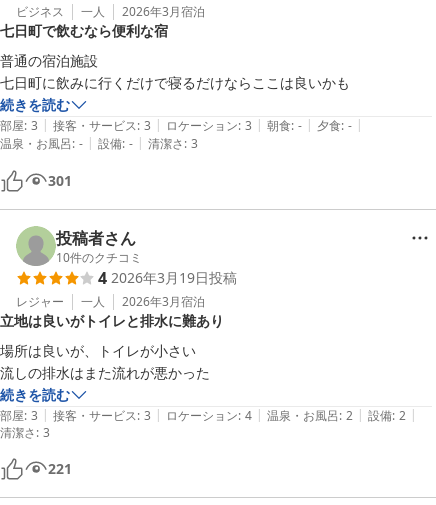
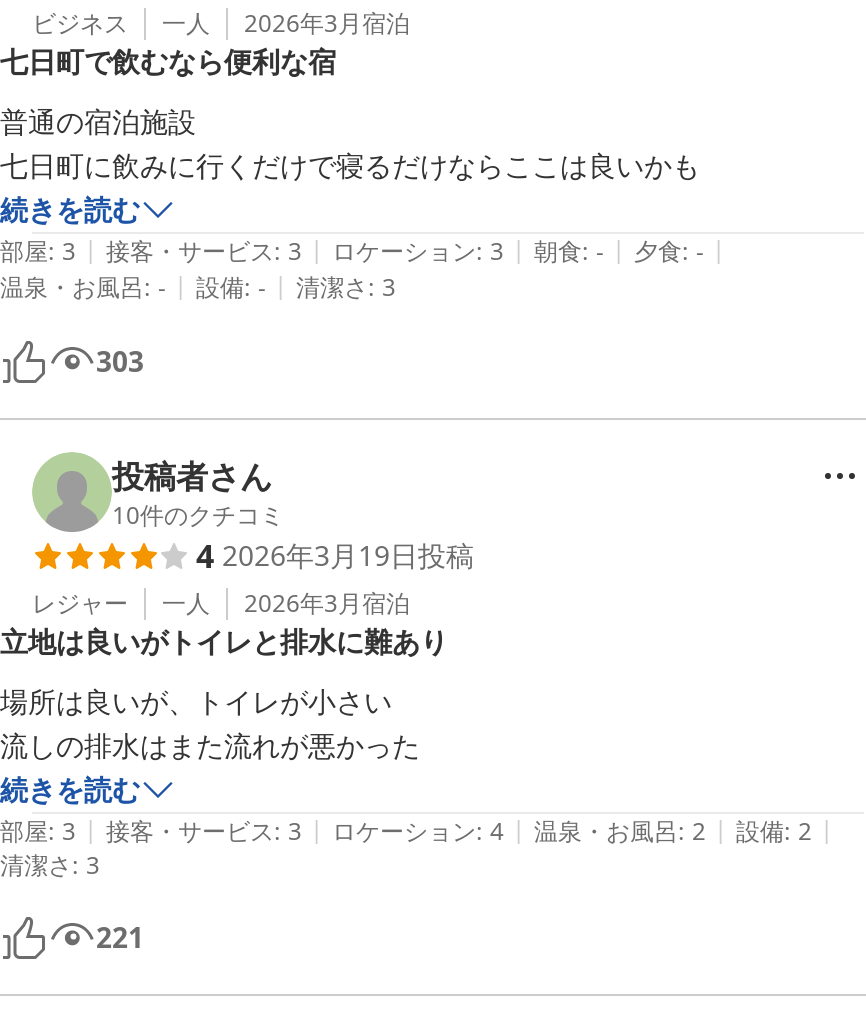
[48,171,72,190] 301 -> [96,342,144,380] 303

